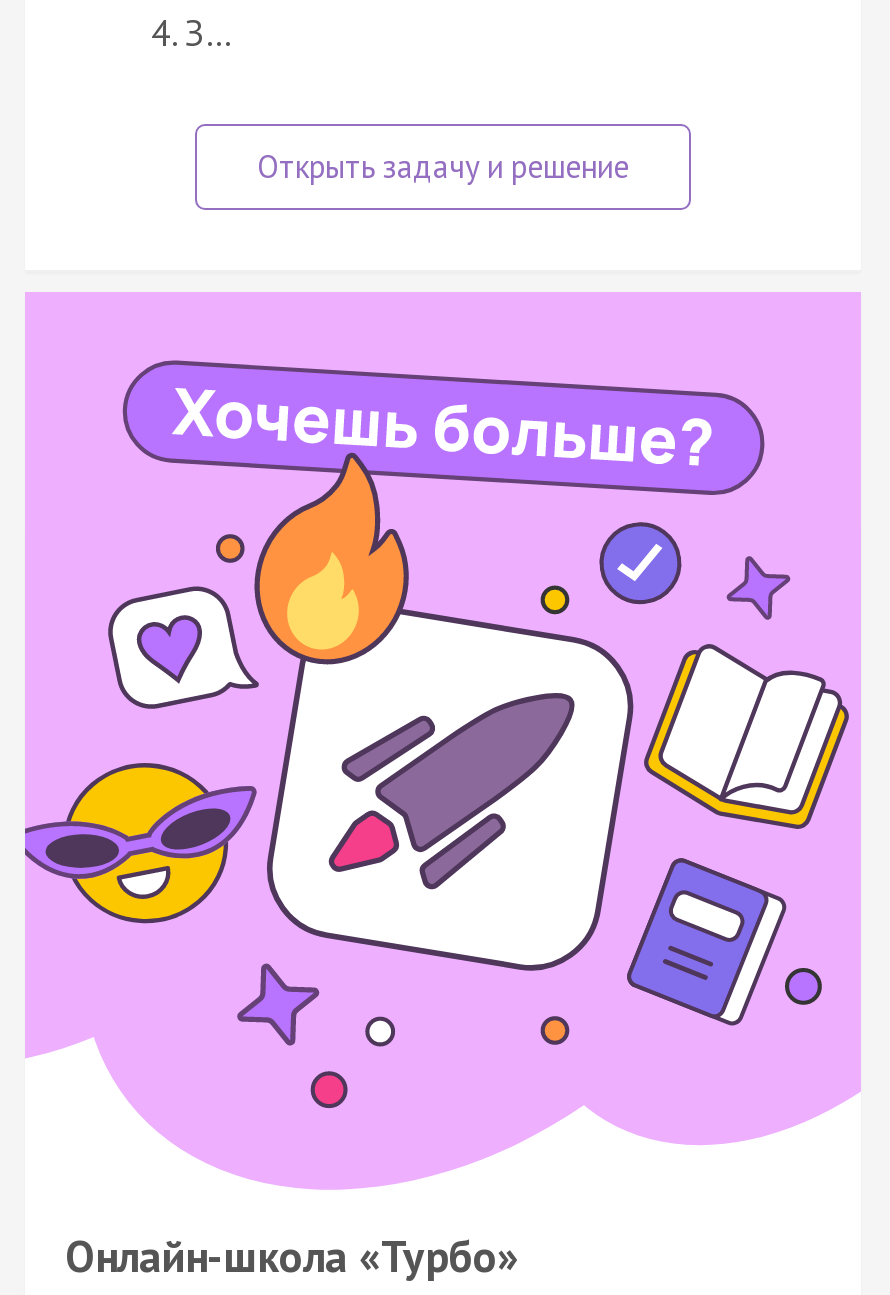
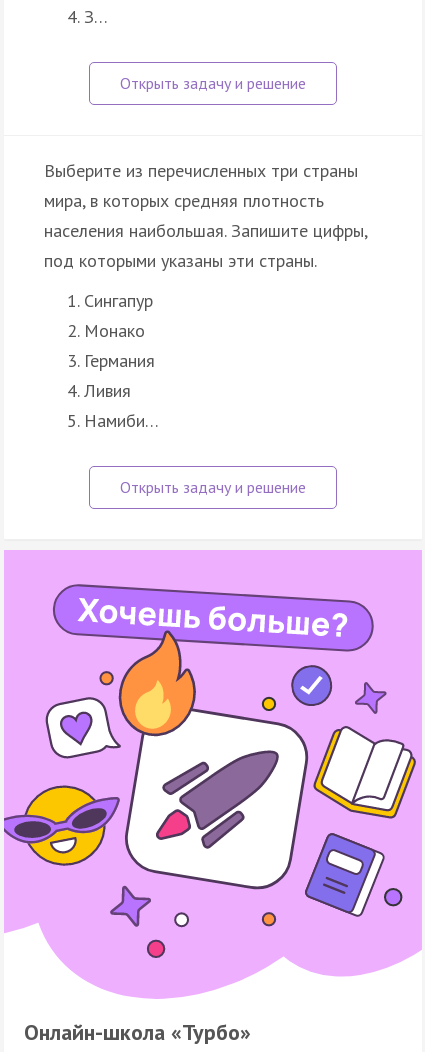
none -> [44,159,367,432] Выберите из перечисленных три страны | мира, в которых средняя плотность | населения наибольшая. Запишите цифры, | под которыми указаны эти страны. | Сингапур | Монако | Германия | Ливия | Намиби…

